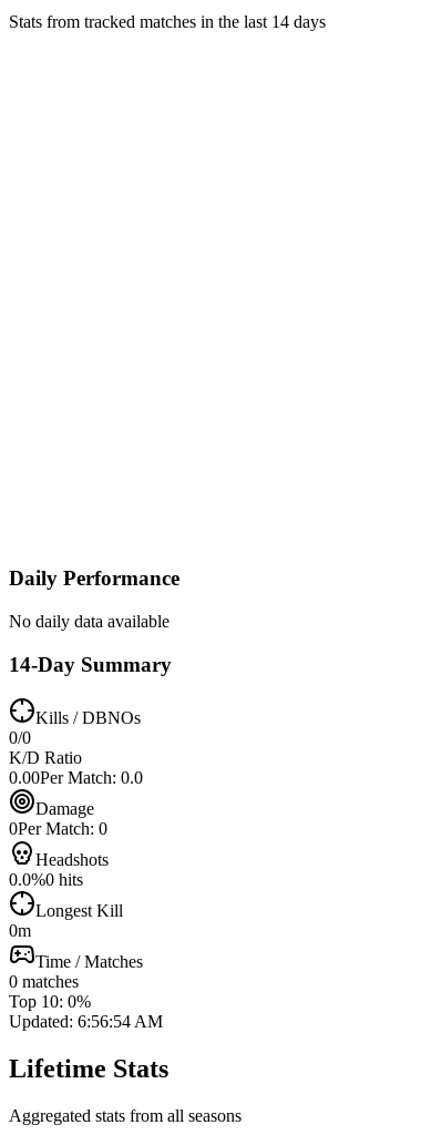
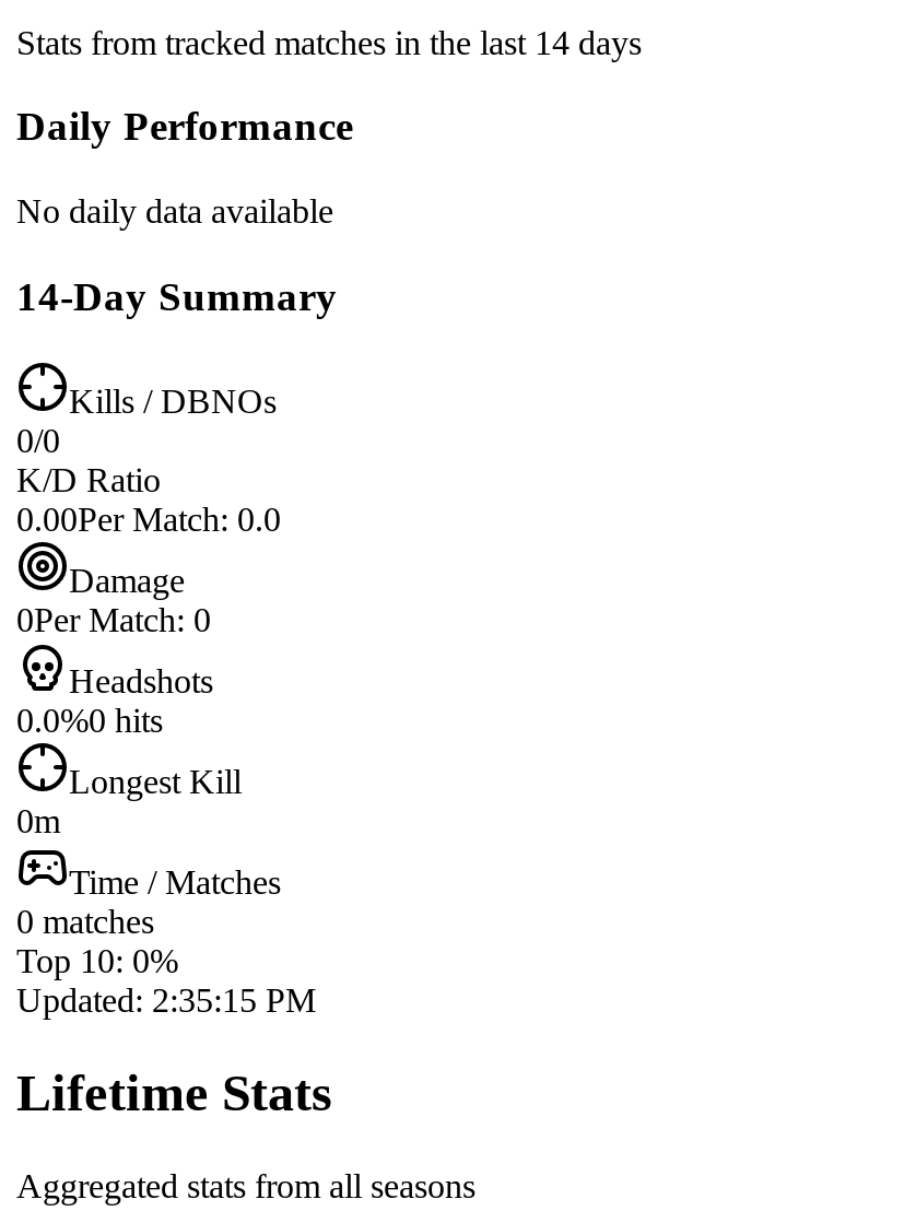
[9,1012,163,1031] Updated: 6:56:54 AM -> [16,982,316,1019] Updated: 2:35:15 PM

